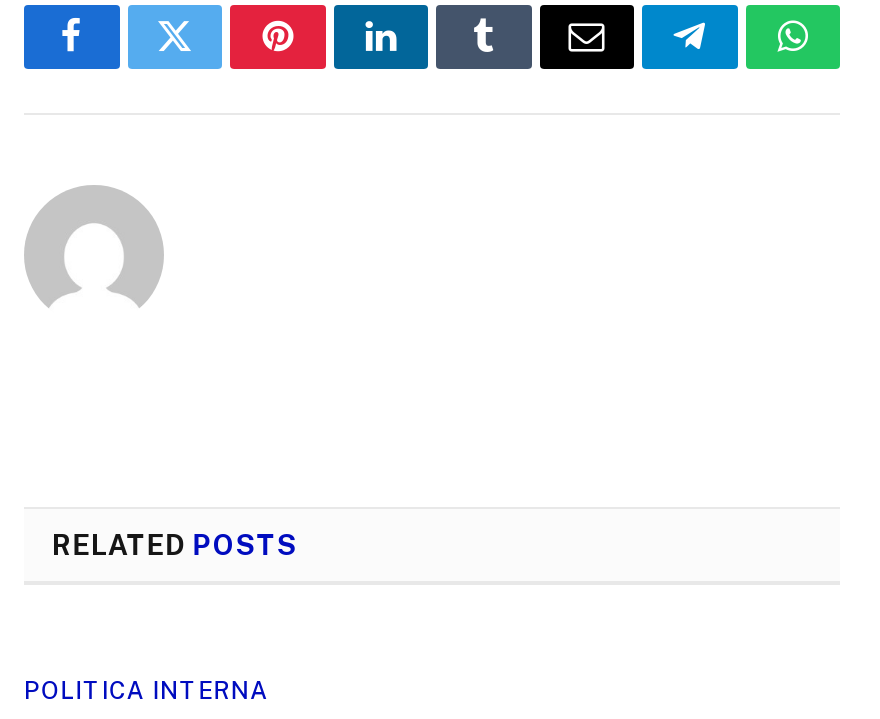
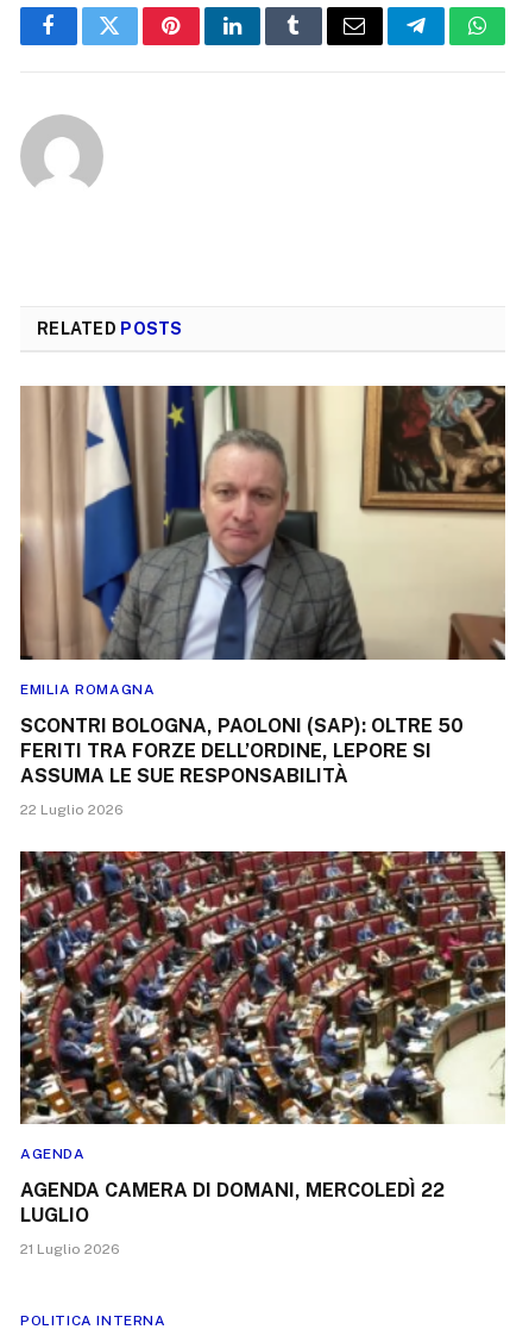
none -> [19,385,506,818] [image] | EMILIA ROMAGNA | SCONTRI BOLOGNA, PAOLONI (SAP): OLTRE 50 | FERITI TRA FORZE DELL’ORDINE, LEPORE SI | ASSUMA LE SUE RESPONSABILITÀ | 22 Luglio 2026
none -> [19,850,506,1258] [image] | AGENDA | AGENDA CAMERA DI DOMANI, MERCOLEDÌ 22 | LUGLIO | 21 Luglio 2026

